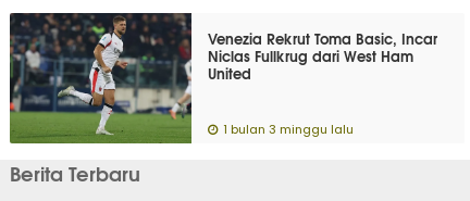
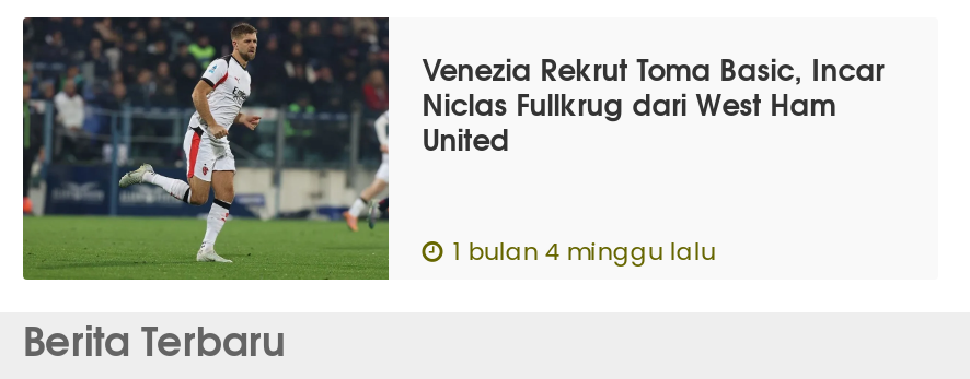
[223,124,354,136] 1 bulan 3 minggu lalu -> [453,240,715,264] 1 bulan 4 minggu lalu

